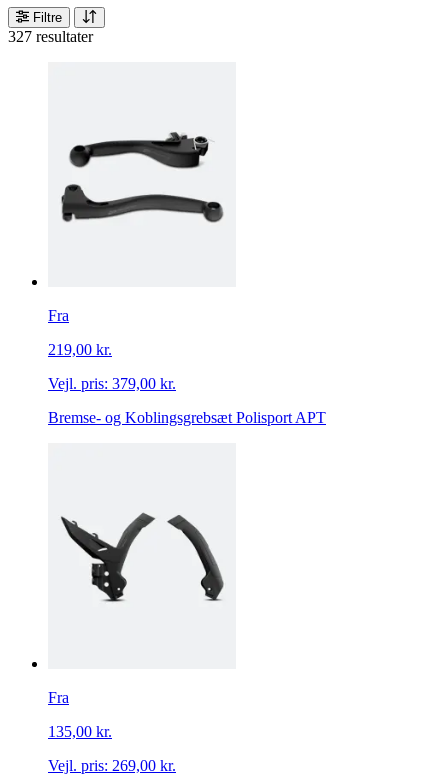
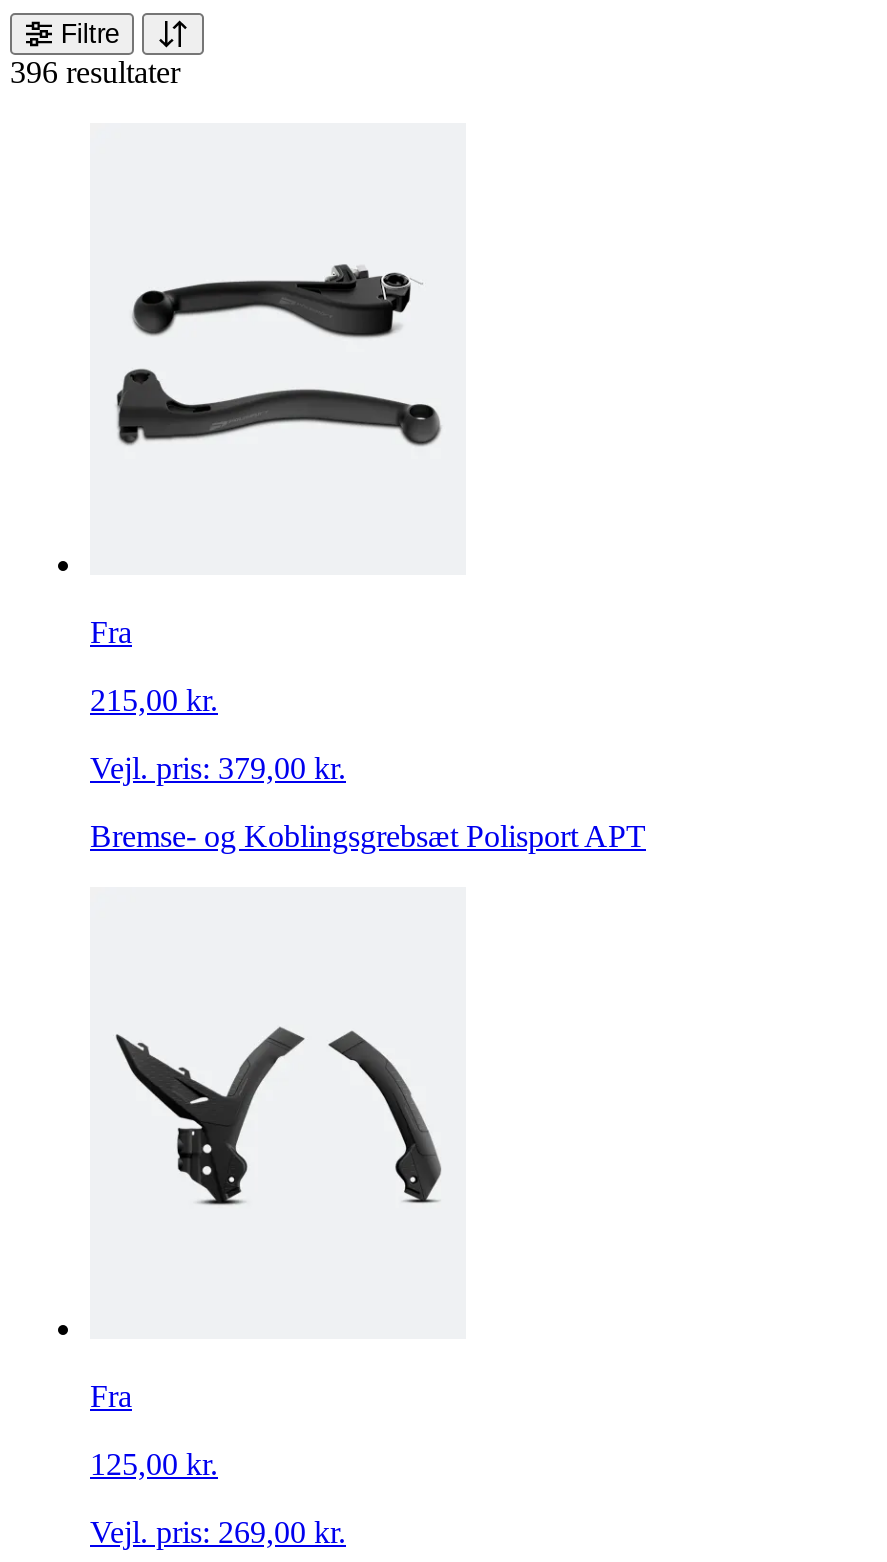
[8,28,93,45] 327 resultater -> [10,55,180,89] 396 resultater
[48,341,112,358] 219,00 kr. -> [90,683,218,717] 215,00 kr.
[48,723,112,740] 135,00 kr. -> [90,1447,218,1481] 125,00 kr.

